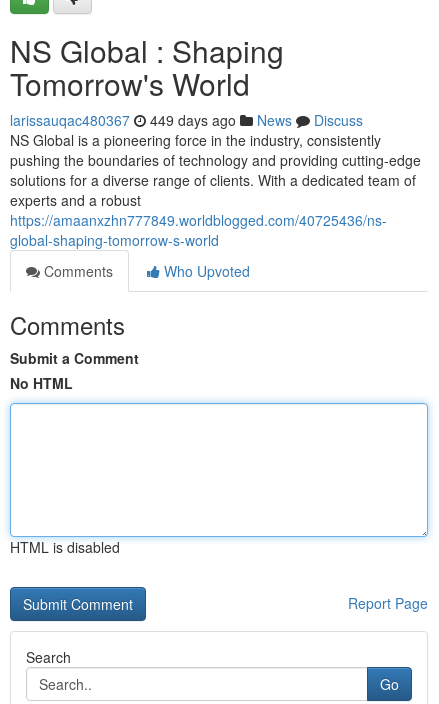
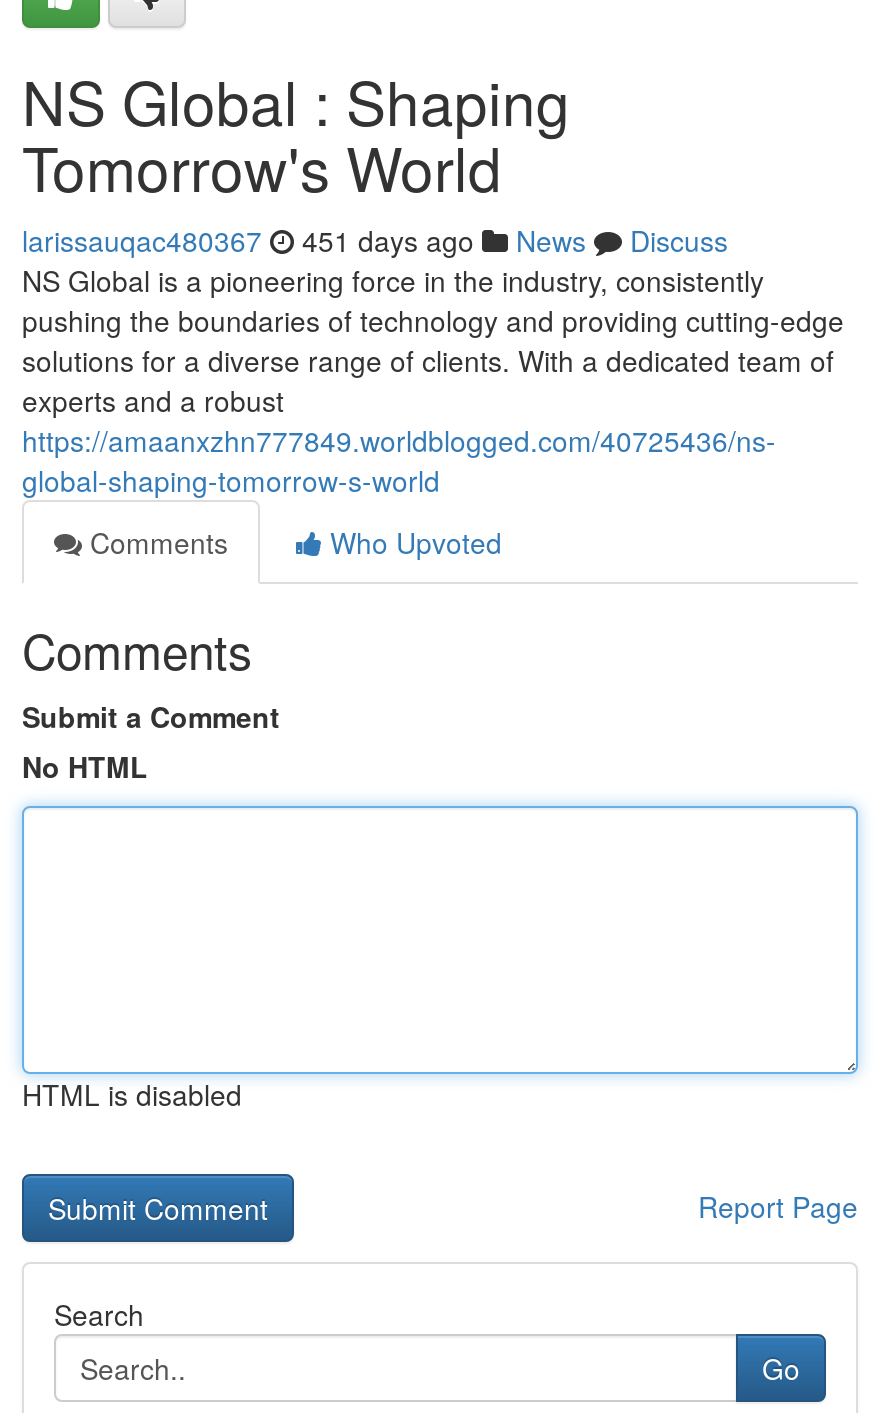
[10,110,363,130] larissauqac480367 449 days ago News Discuss -> [22,220,728,260] larissauqac480367 451 days ago News Discuss

